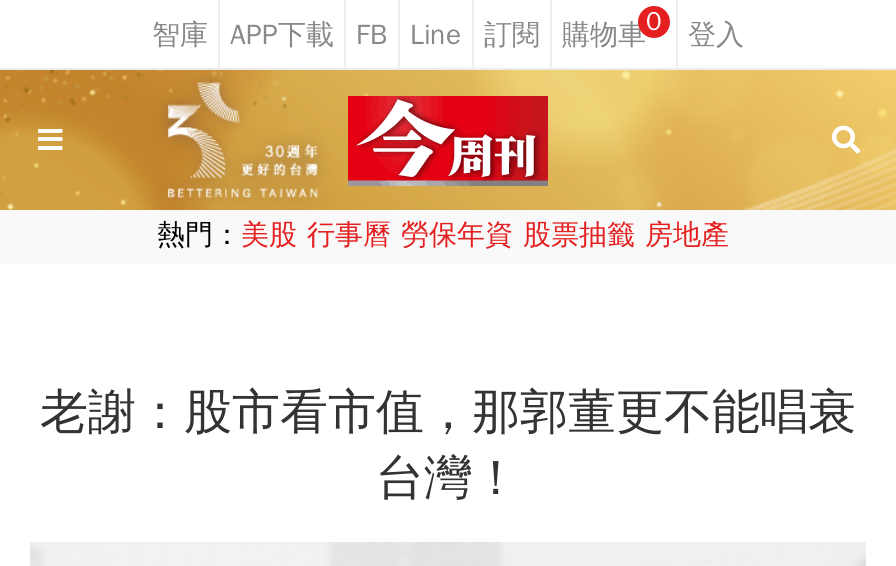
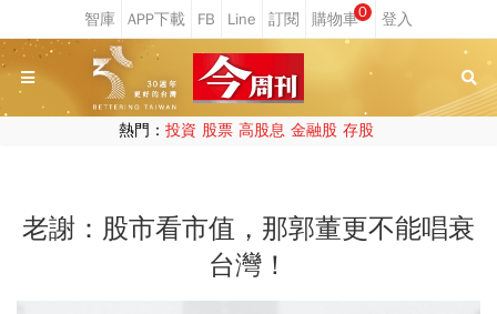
[157,218,729,252] 熱門：美股 行事曆 勞保年資 股票抽籤 房地產 -> [118,121,373,140] 熱門：投資 股票 高股息 金融股 存股

